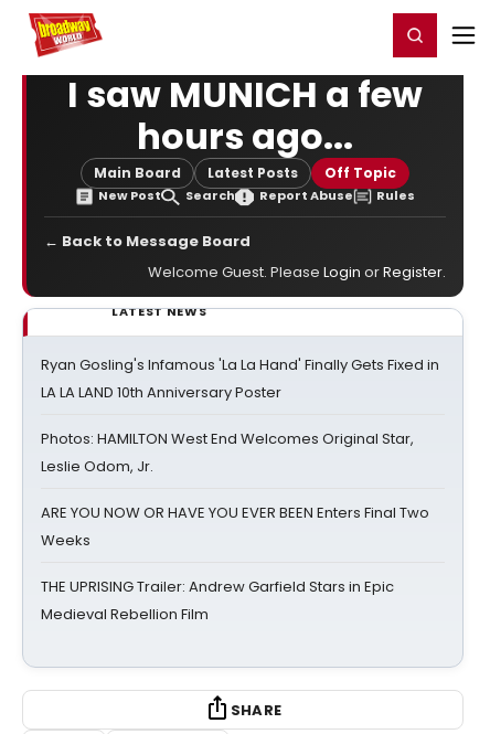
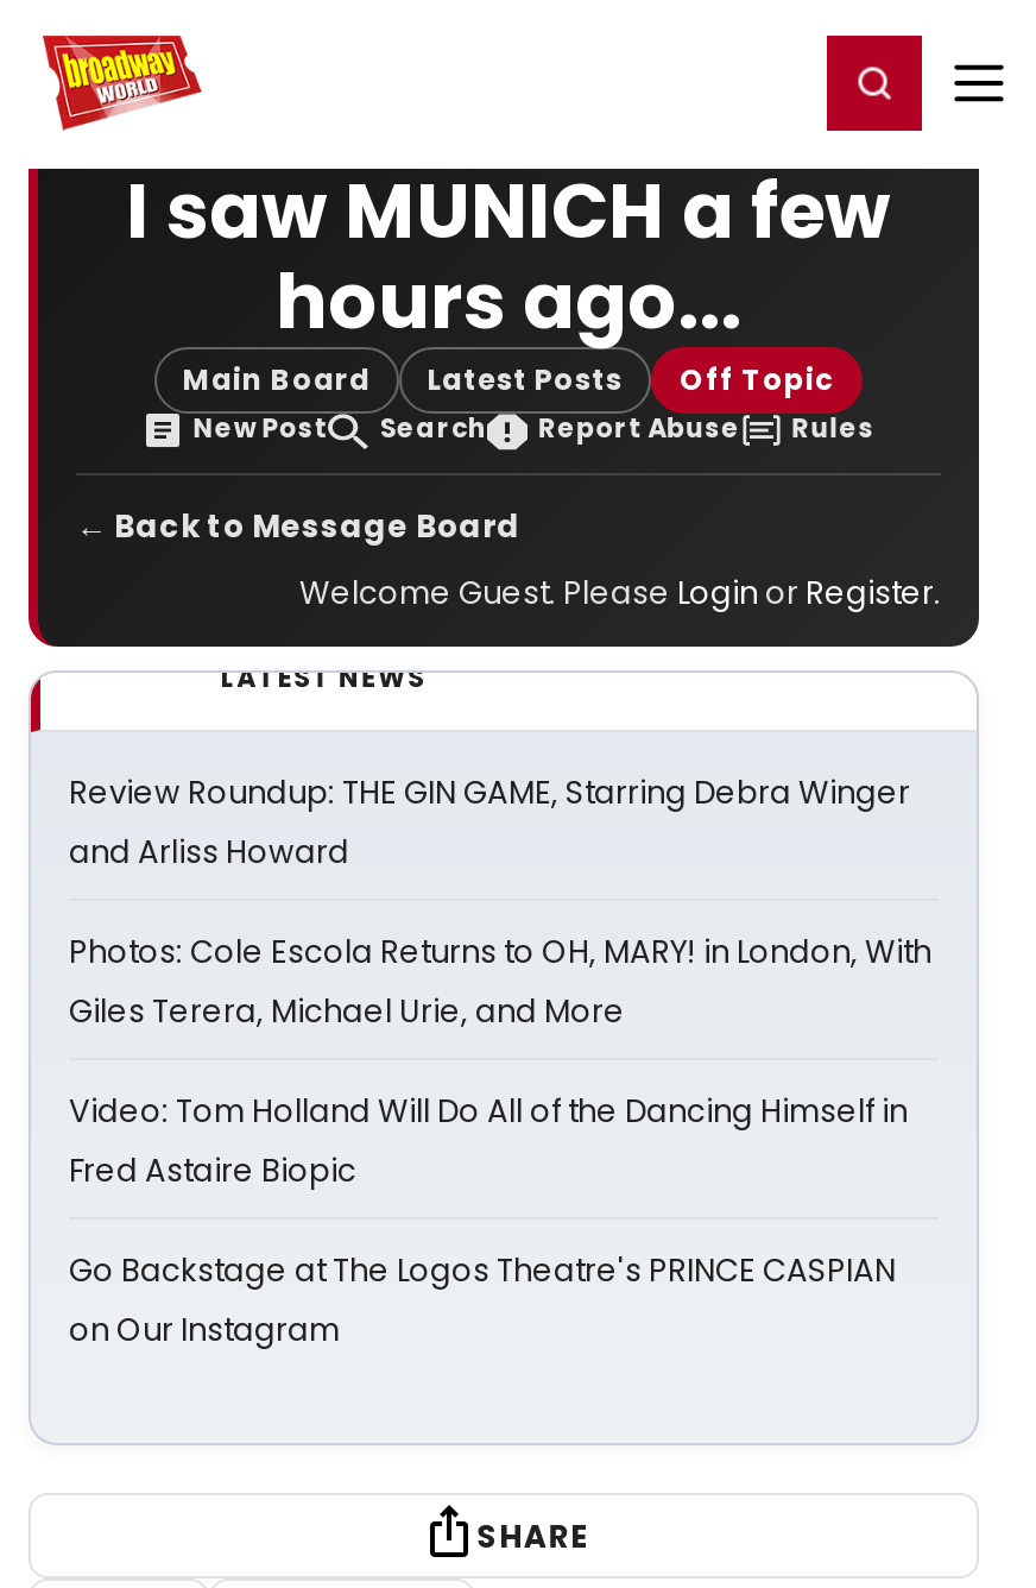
[41,354,439,403] Ryan Gosling's Infamous 'La La Hand' Finally Gets Fixed in | LA LA LAND 10th Anniversary Poster -> [69,770,910,875] Review Roundup: THE GIN GAME, Starring Debra Winger | and Arliss Howard
[41,428,414,477] Photos: HAMILTON West End Welcomes Original Star, | Leslie Odom, Jr. -> [69,930,931,1034] Photos: Cole Escola Returns to OH, MARY! in London, With | Giles Terera, Michael Urie, and More
[41,502,429,551] ARE YOU NOW OR HAVE YOU EVER BEEN Enters Final Two | Weeks -> [69,1089,908,1193] Video: Tom Holland Will Do All of the Dancing Himself in | Fred Astaire Biopic
[41,576,394,625] THE UPRISING Trailer: Andrew Garfield Stars in Epic | Medieval Rebellion Film -> [69,1248,896,1353] Go Backstage at The Logos Theatre's PRINCE CASPIAN | on Our Instagram

